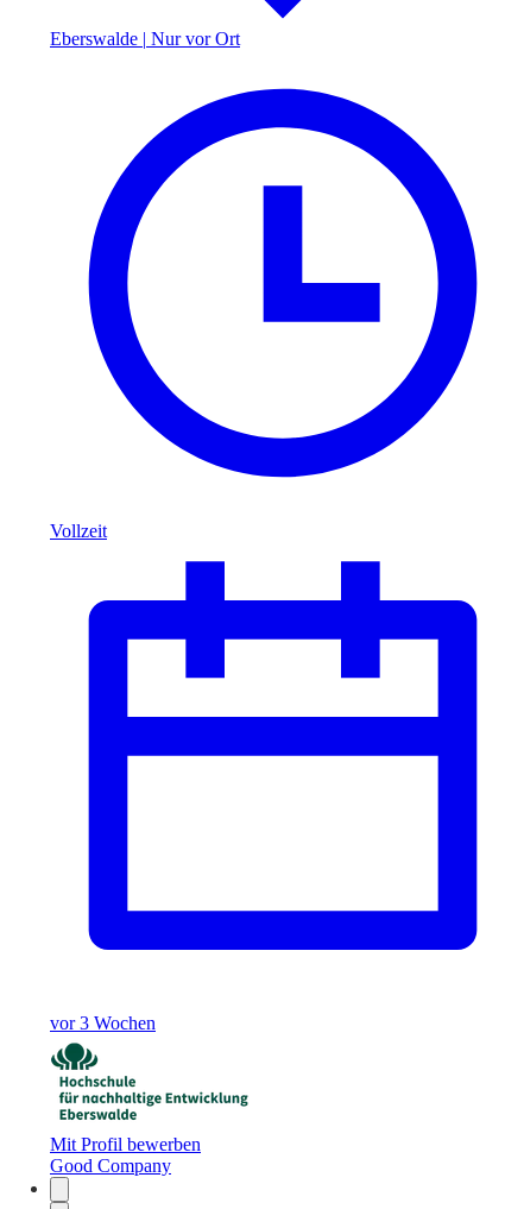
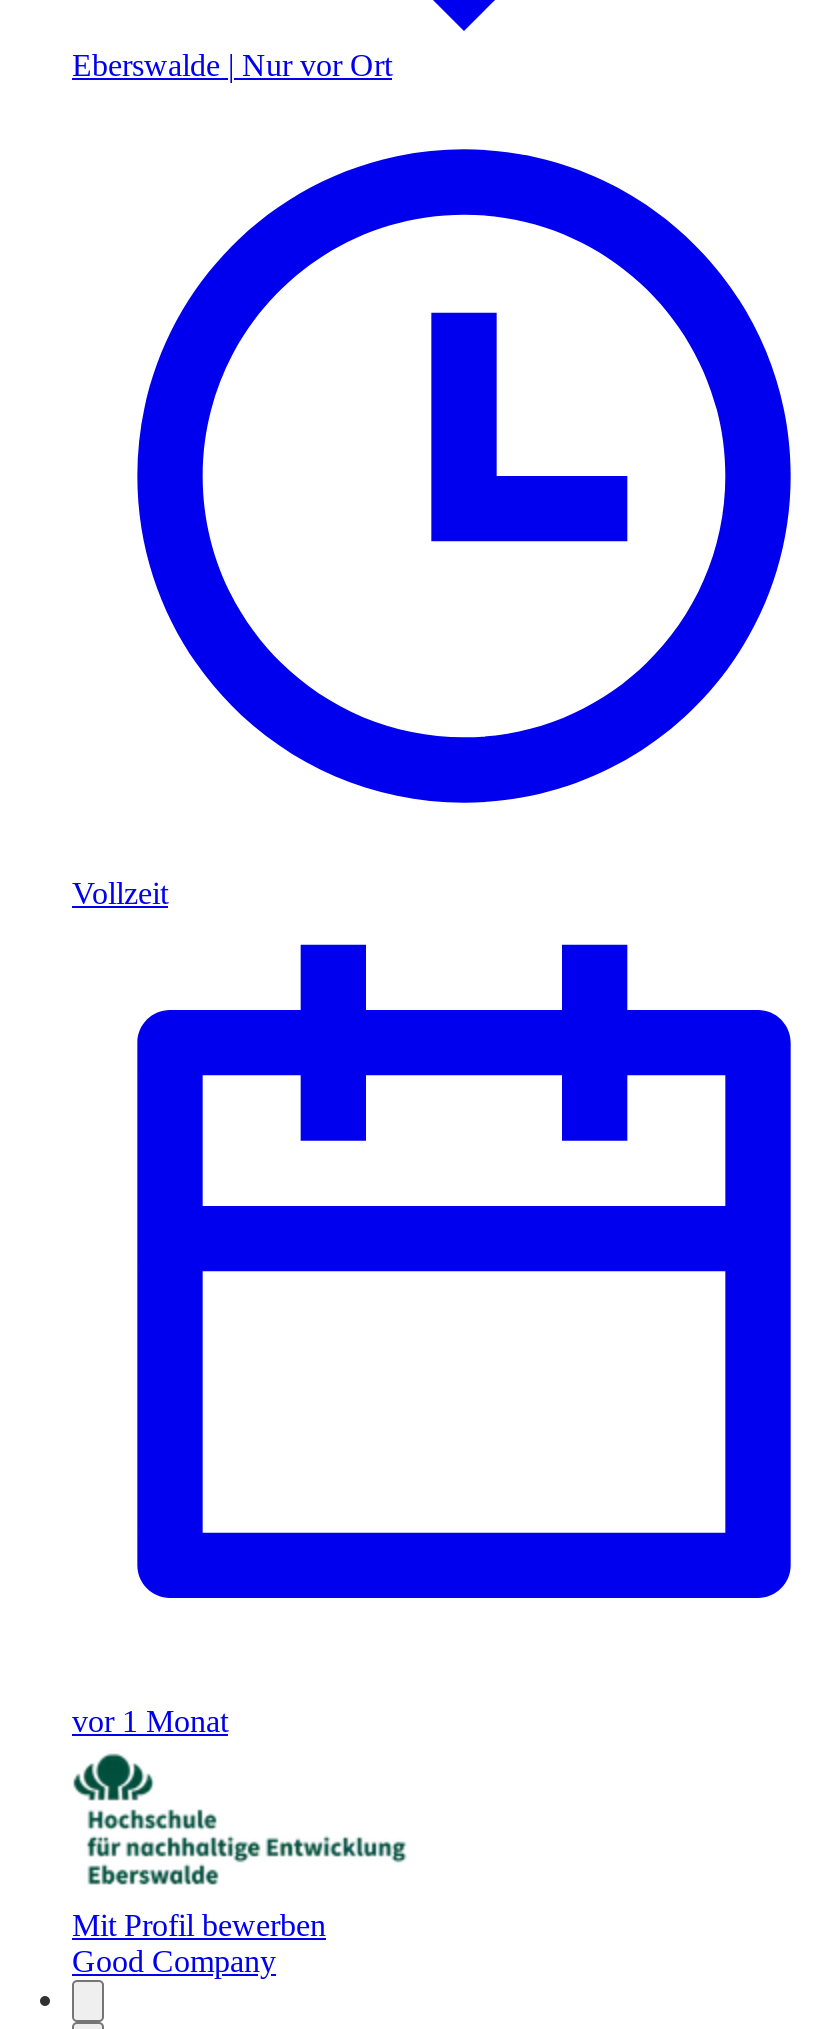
[50,1012,156,1033] vor 3 Wochen -> [72,1703,228,1737] vor 1 Monat

